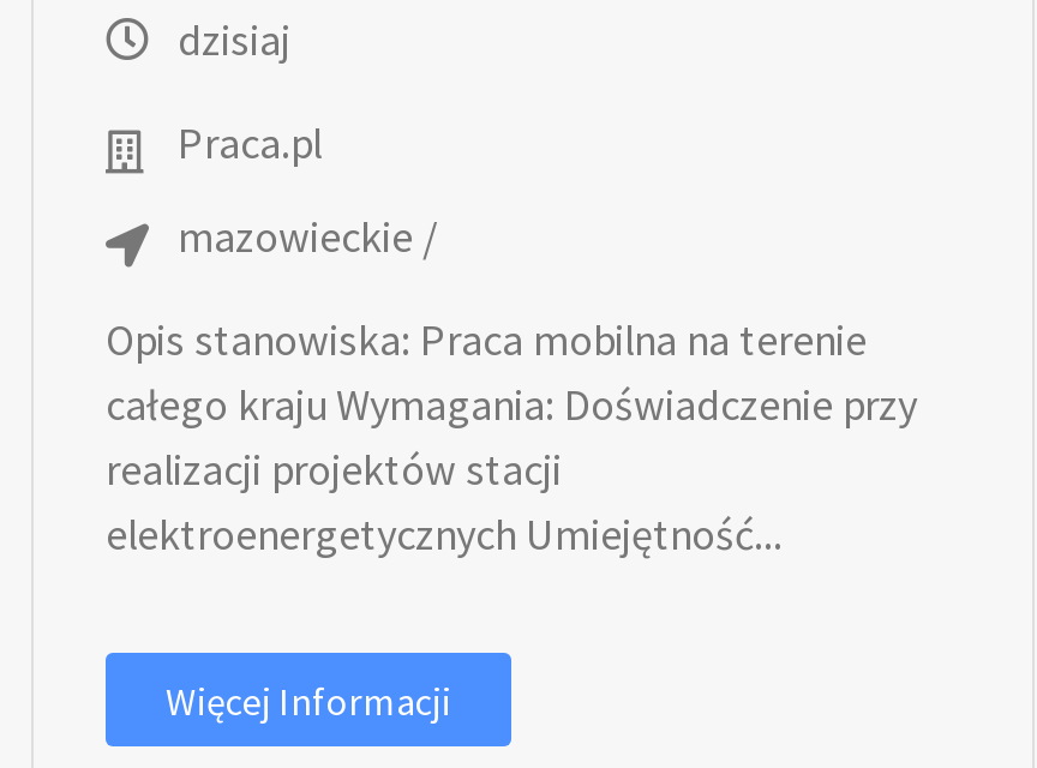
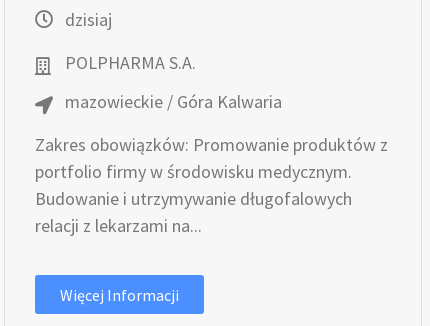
[178,115,322,170] Praca.pl -> [65,51,196,74] POLPHARMA S.A.
[178,209,437,264] mazowieckie / -> [65,90,282,113] mazowieckie / Góra Kalwaria
[106,312,917,562] Opis stanowiska: Praca mobilna na terenie | całego kraju Wymagania: Doświadczenie przy | realizacji projektów stacji | elektroenergetycznych Umiejętność... -> [35,133,388,237] Zakres obowiązków: Promowanie produktów z | portfolio firmy w środowisku medycznym. | Budowanie i utrzymywanie długofalowych | relacji z lekarzami na...

